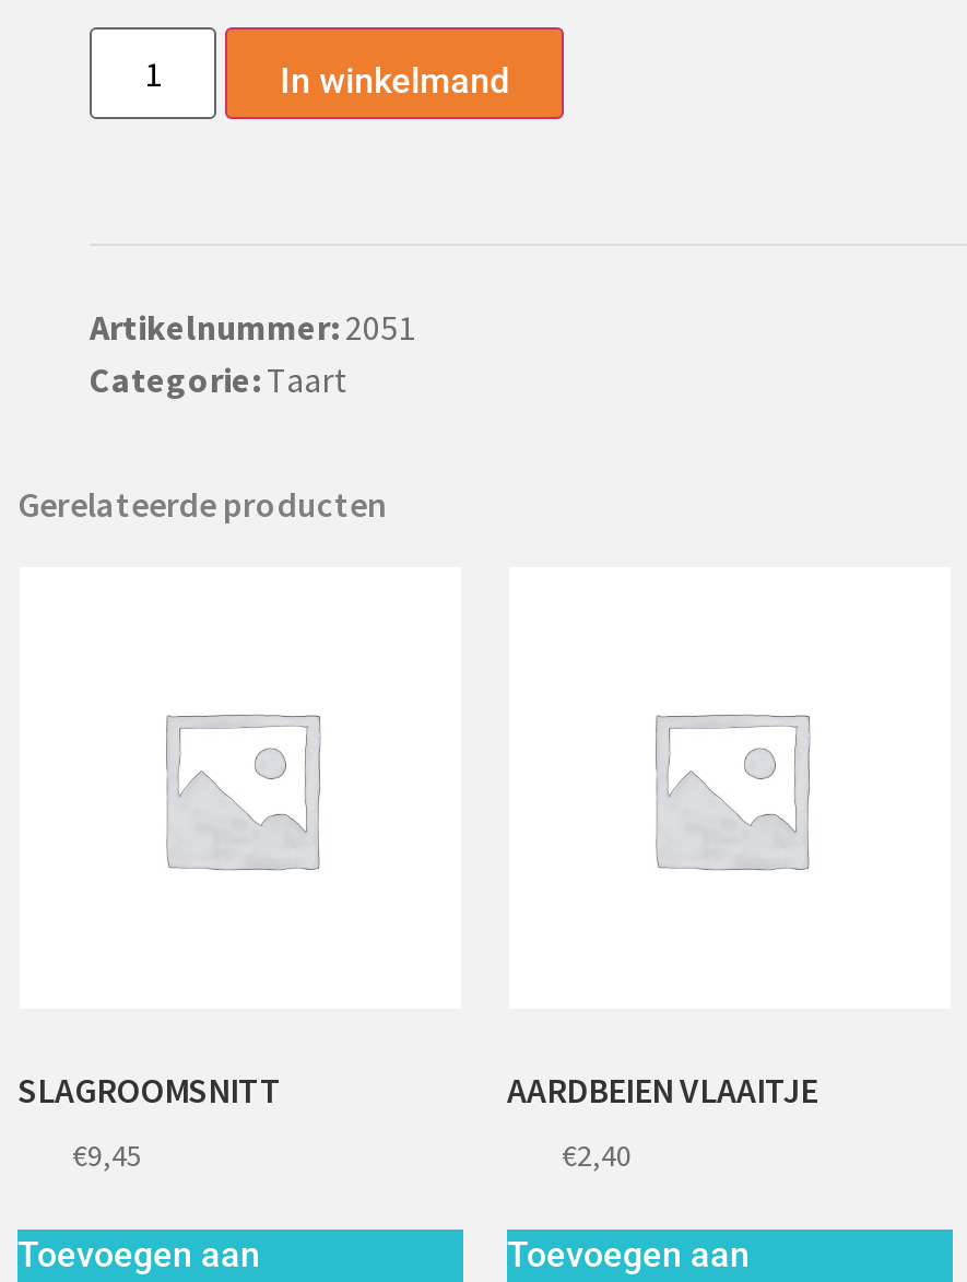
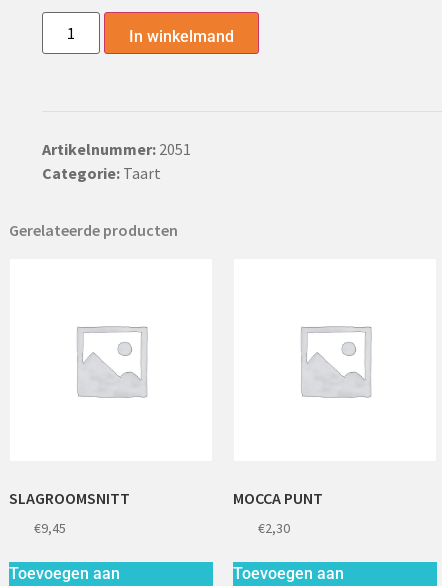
[507,1067,817,1111] AARDBEIEN VLAAITJE -> [233,488,323,508] MOCCA PUNT
[562,1135,632,1174] €2,40 -> [258,519,290,537] €2,30

